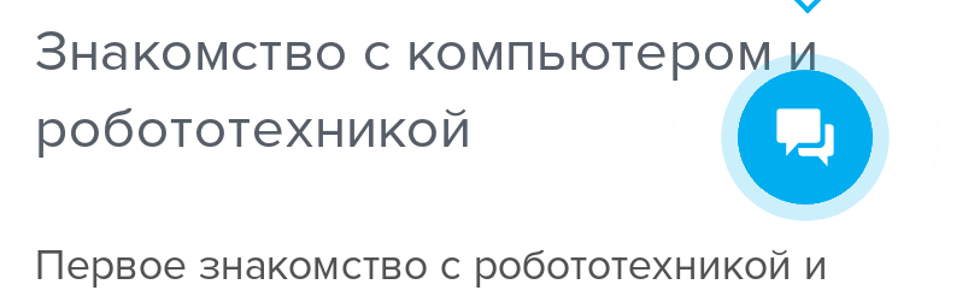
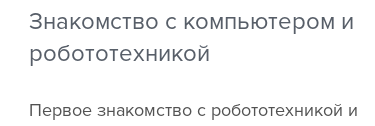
[721,58,890,221] [image] -> none

